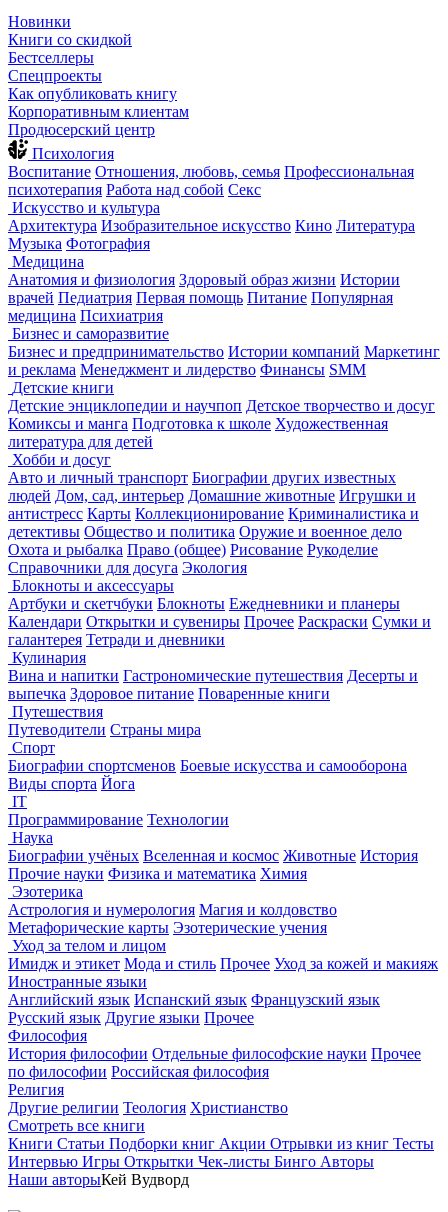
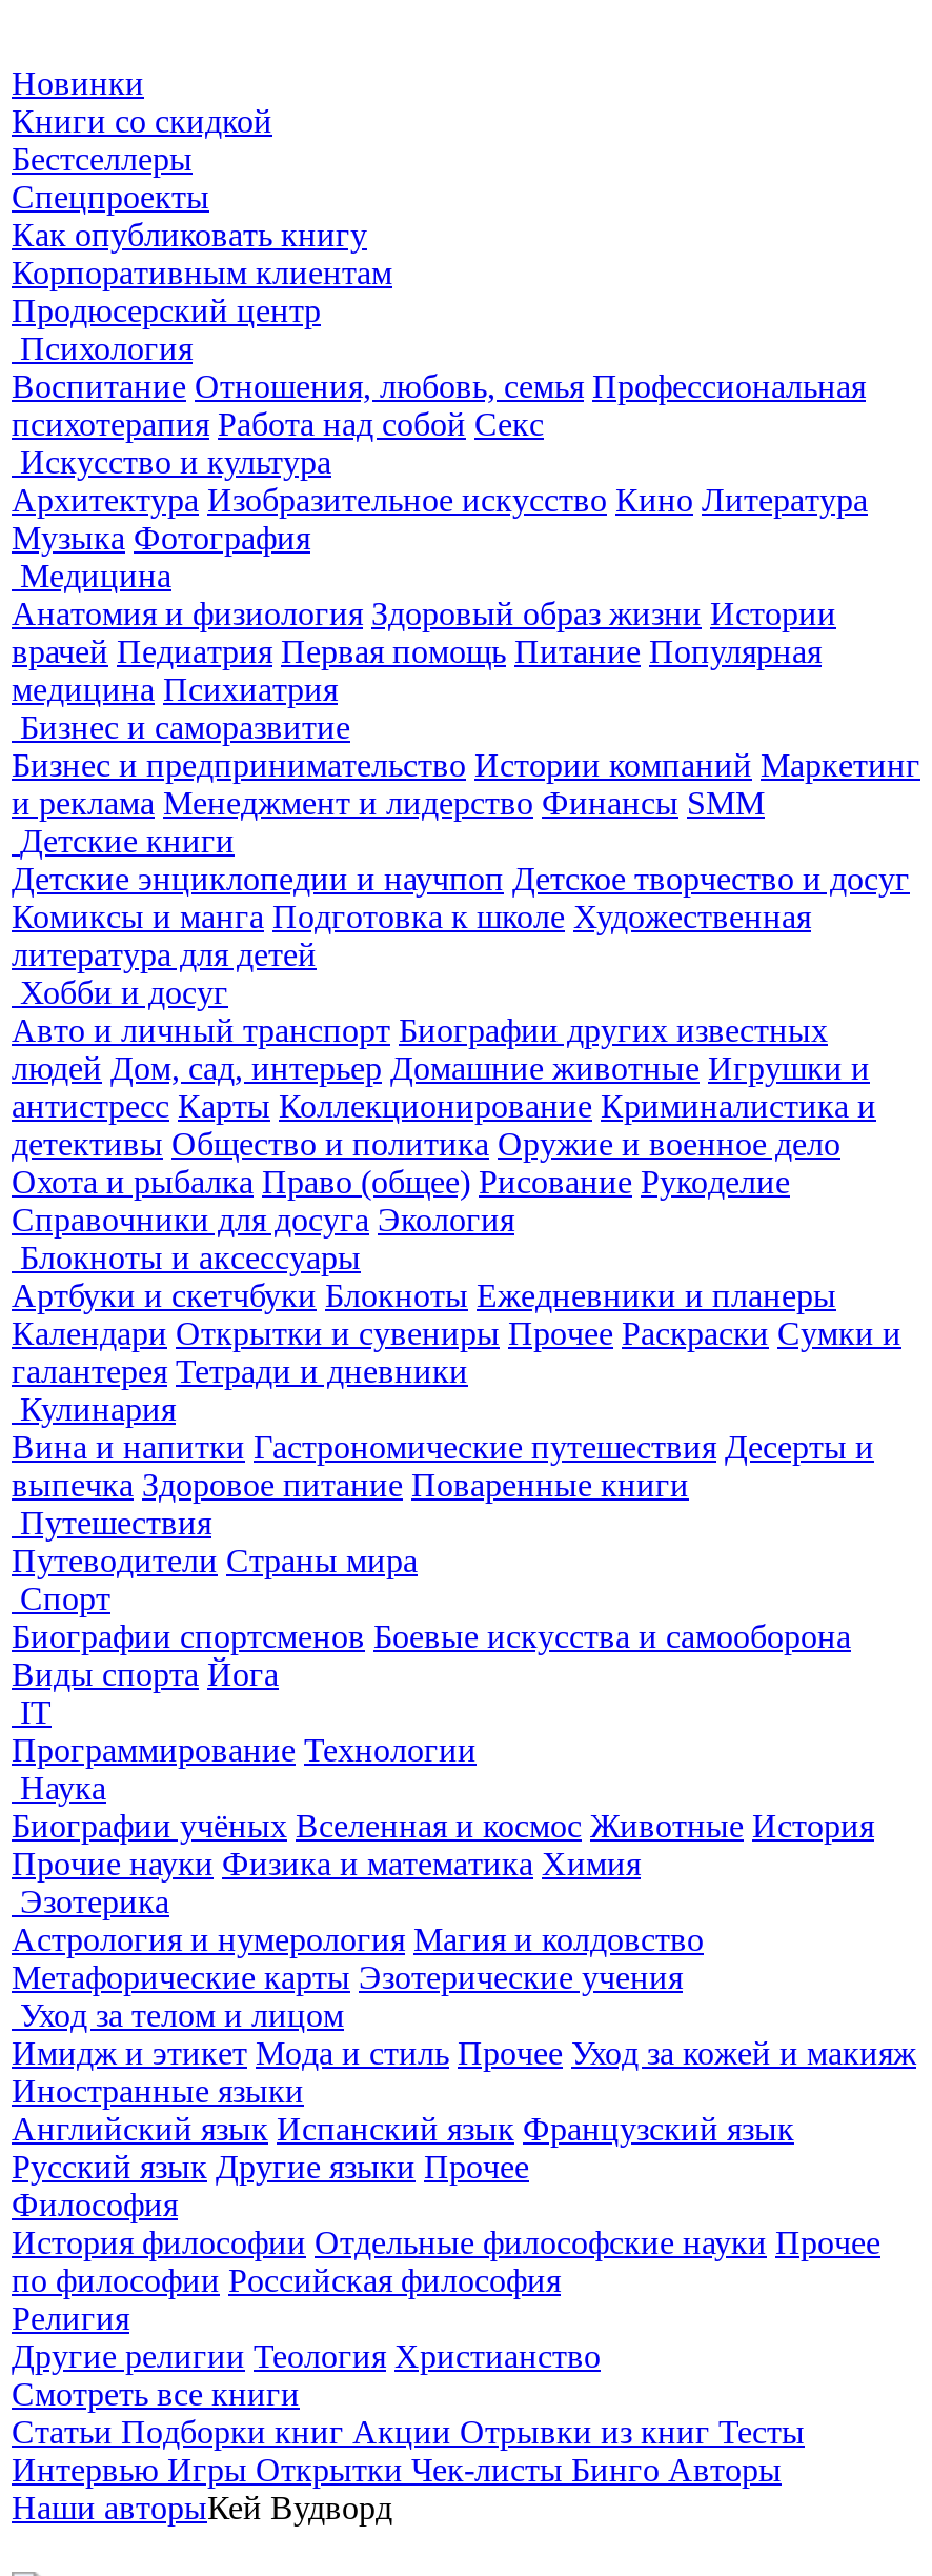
[8,1135,434,1152] Книги Статьи Подборки книг Акции Отрывки из книг Тесты -> [12,2414,805,2450] Статьи Подборки книг Акции Отрывки из книг Тесты

